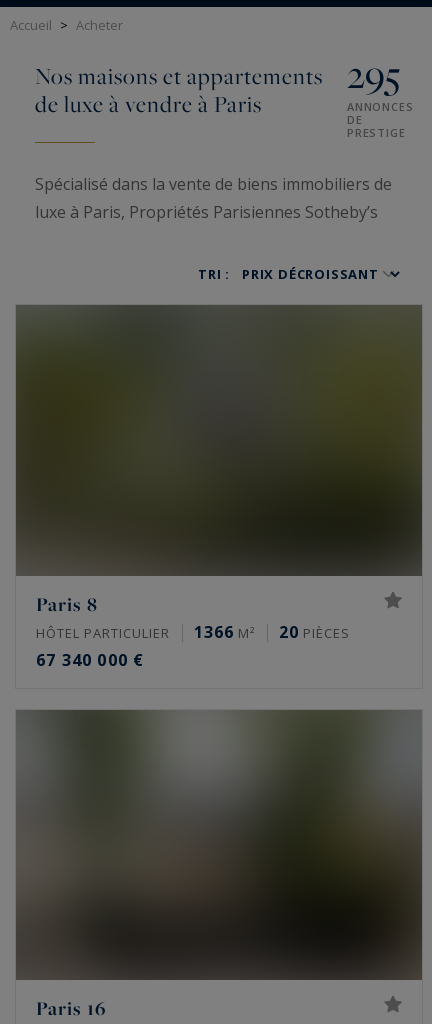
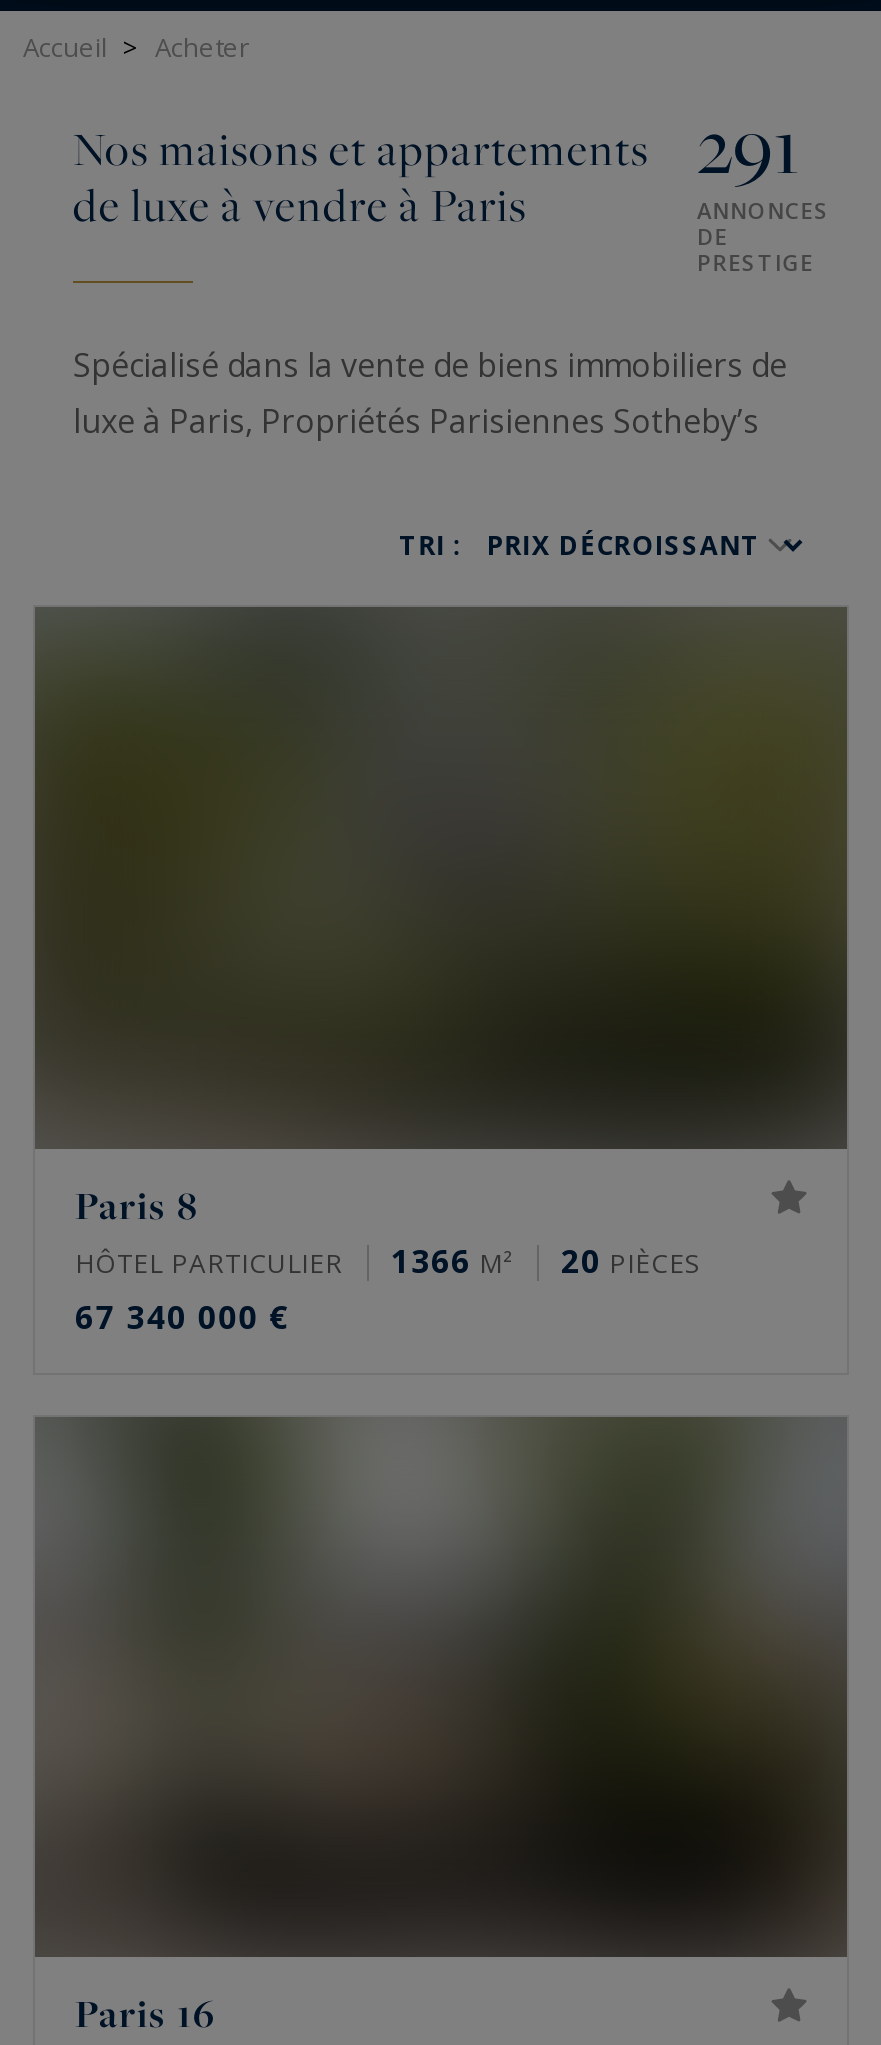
[35,49,401,99] Nos maisons et appartements 295 -> [73,95,799,195] Nos maisons et appartements 291

